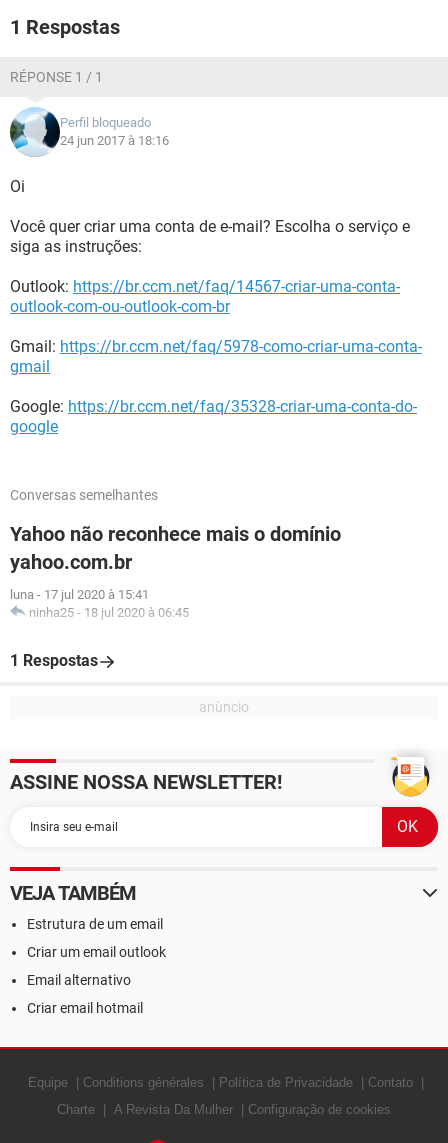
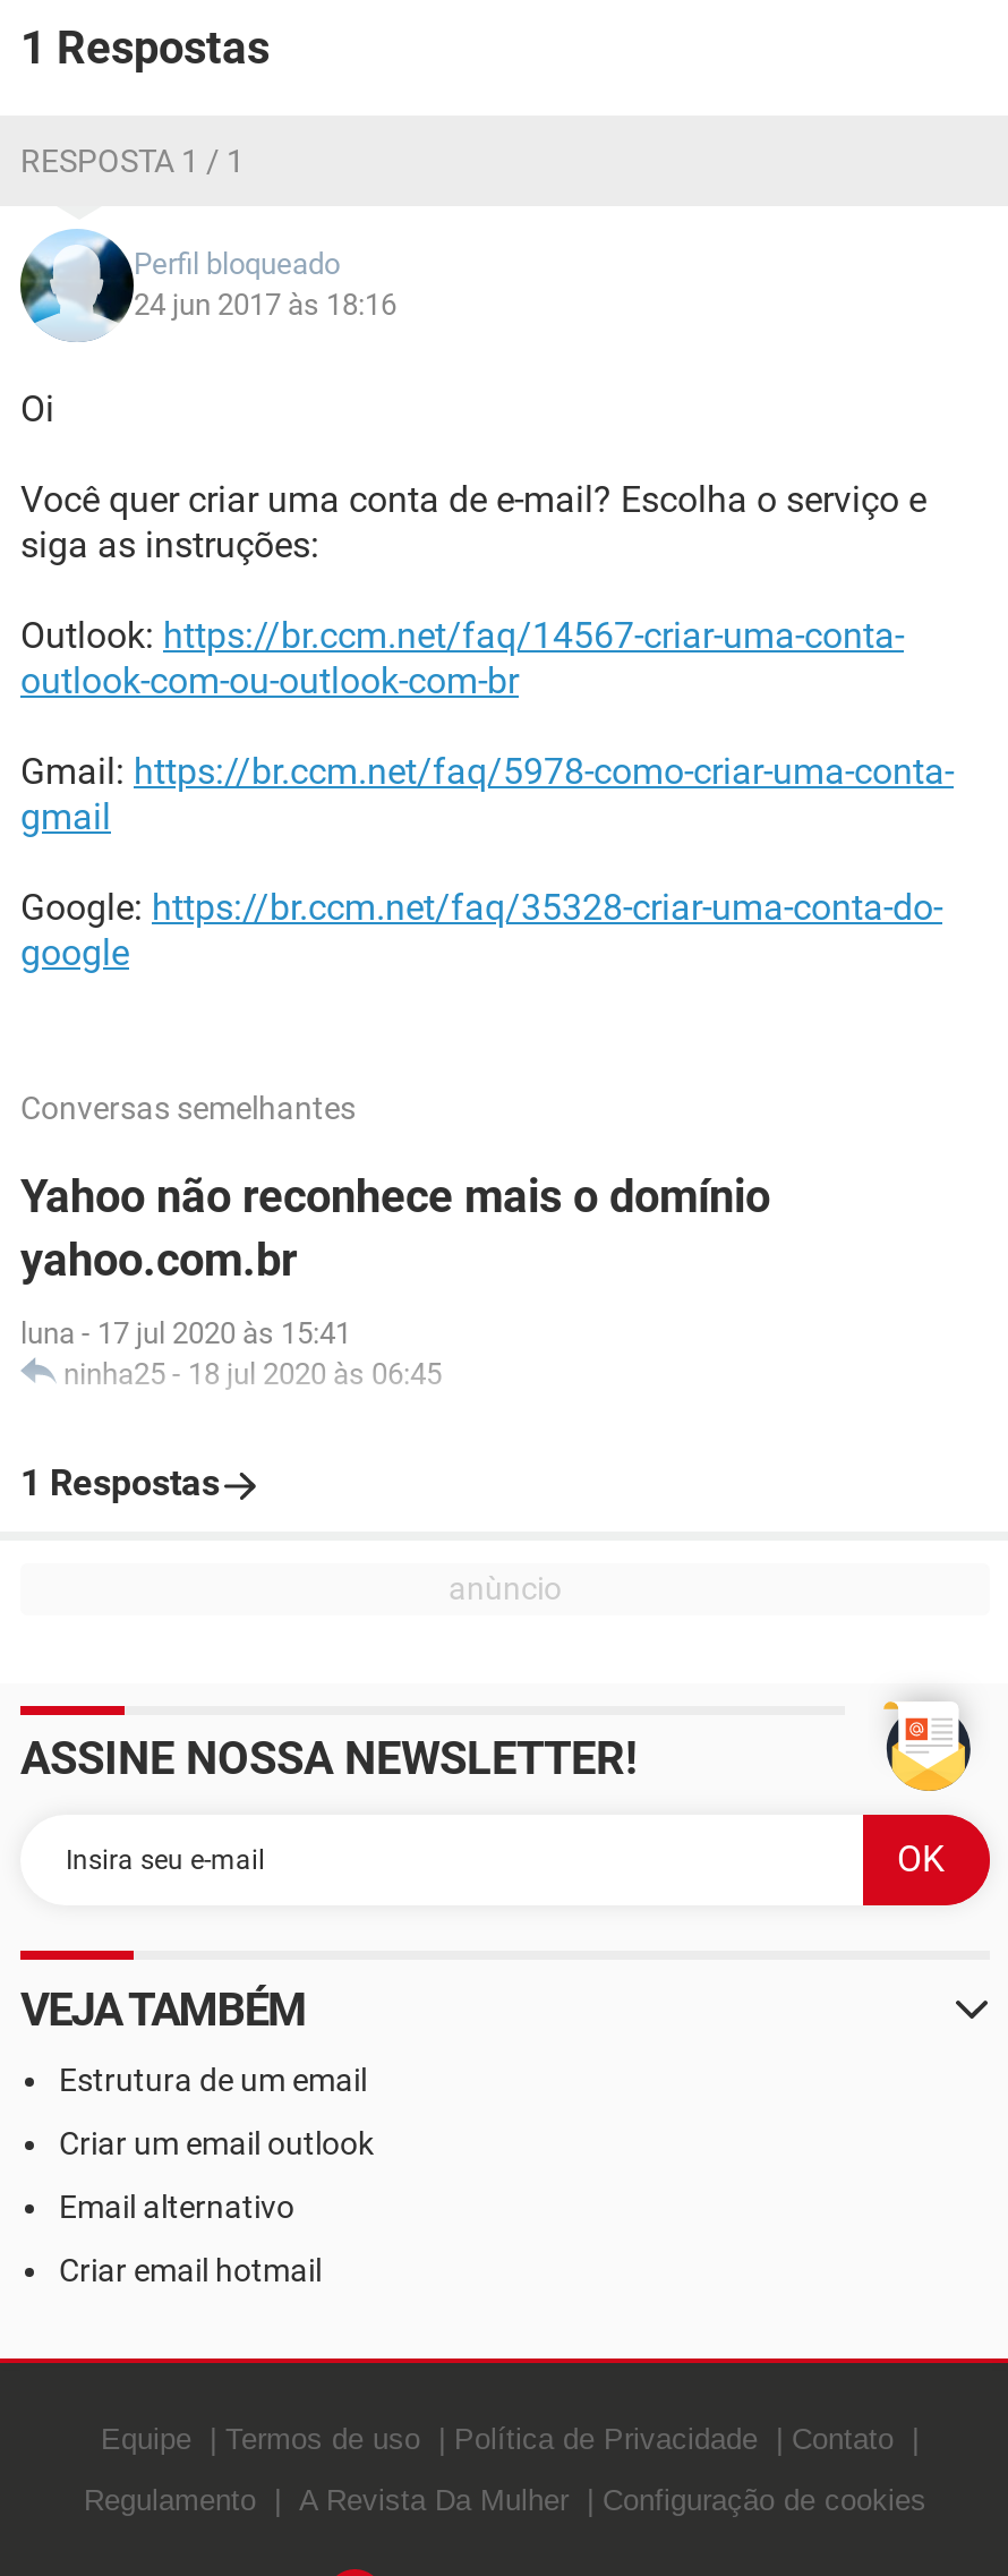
[10,69,103,85] RÉPONSE 1 / 1 -> [20,143,245,179] RESPOSTA 1 / 1
[60,133,169,148] 24 jun 2017 à 18:16 -> [134,288,396,322] 24 jun 2017 às 18:16
[10,587,149,602] luna - 17 jul 2020 à 15:41 -> [20,1316,351,1350] luna - 17 jul 2020 às 15:41
[29,605,189,620] ninha25 - 18 jul 2020 à 06:45 -> [63,1357,442,1391] ninha25 - 18 jul 2020 às 06:45
[83,1075,204,1090] Conditions générales -> [225,2422,420,2456] Termos de uso
[57,1102,95,1117] Charte -> [84,2483,256,2517] Regulamento

